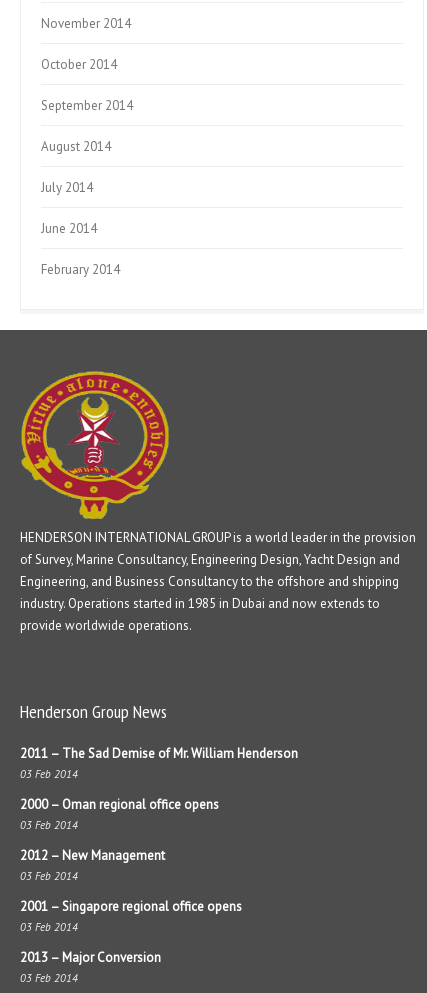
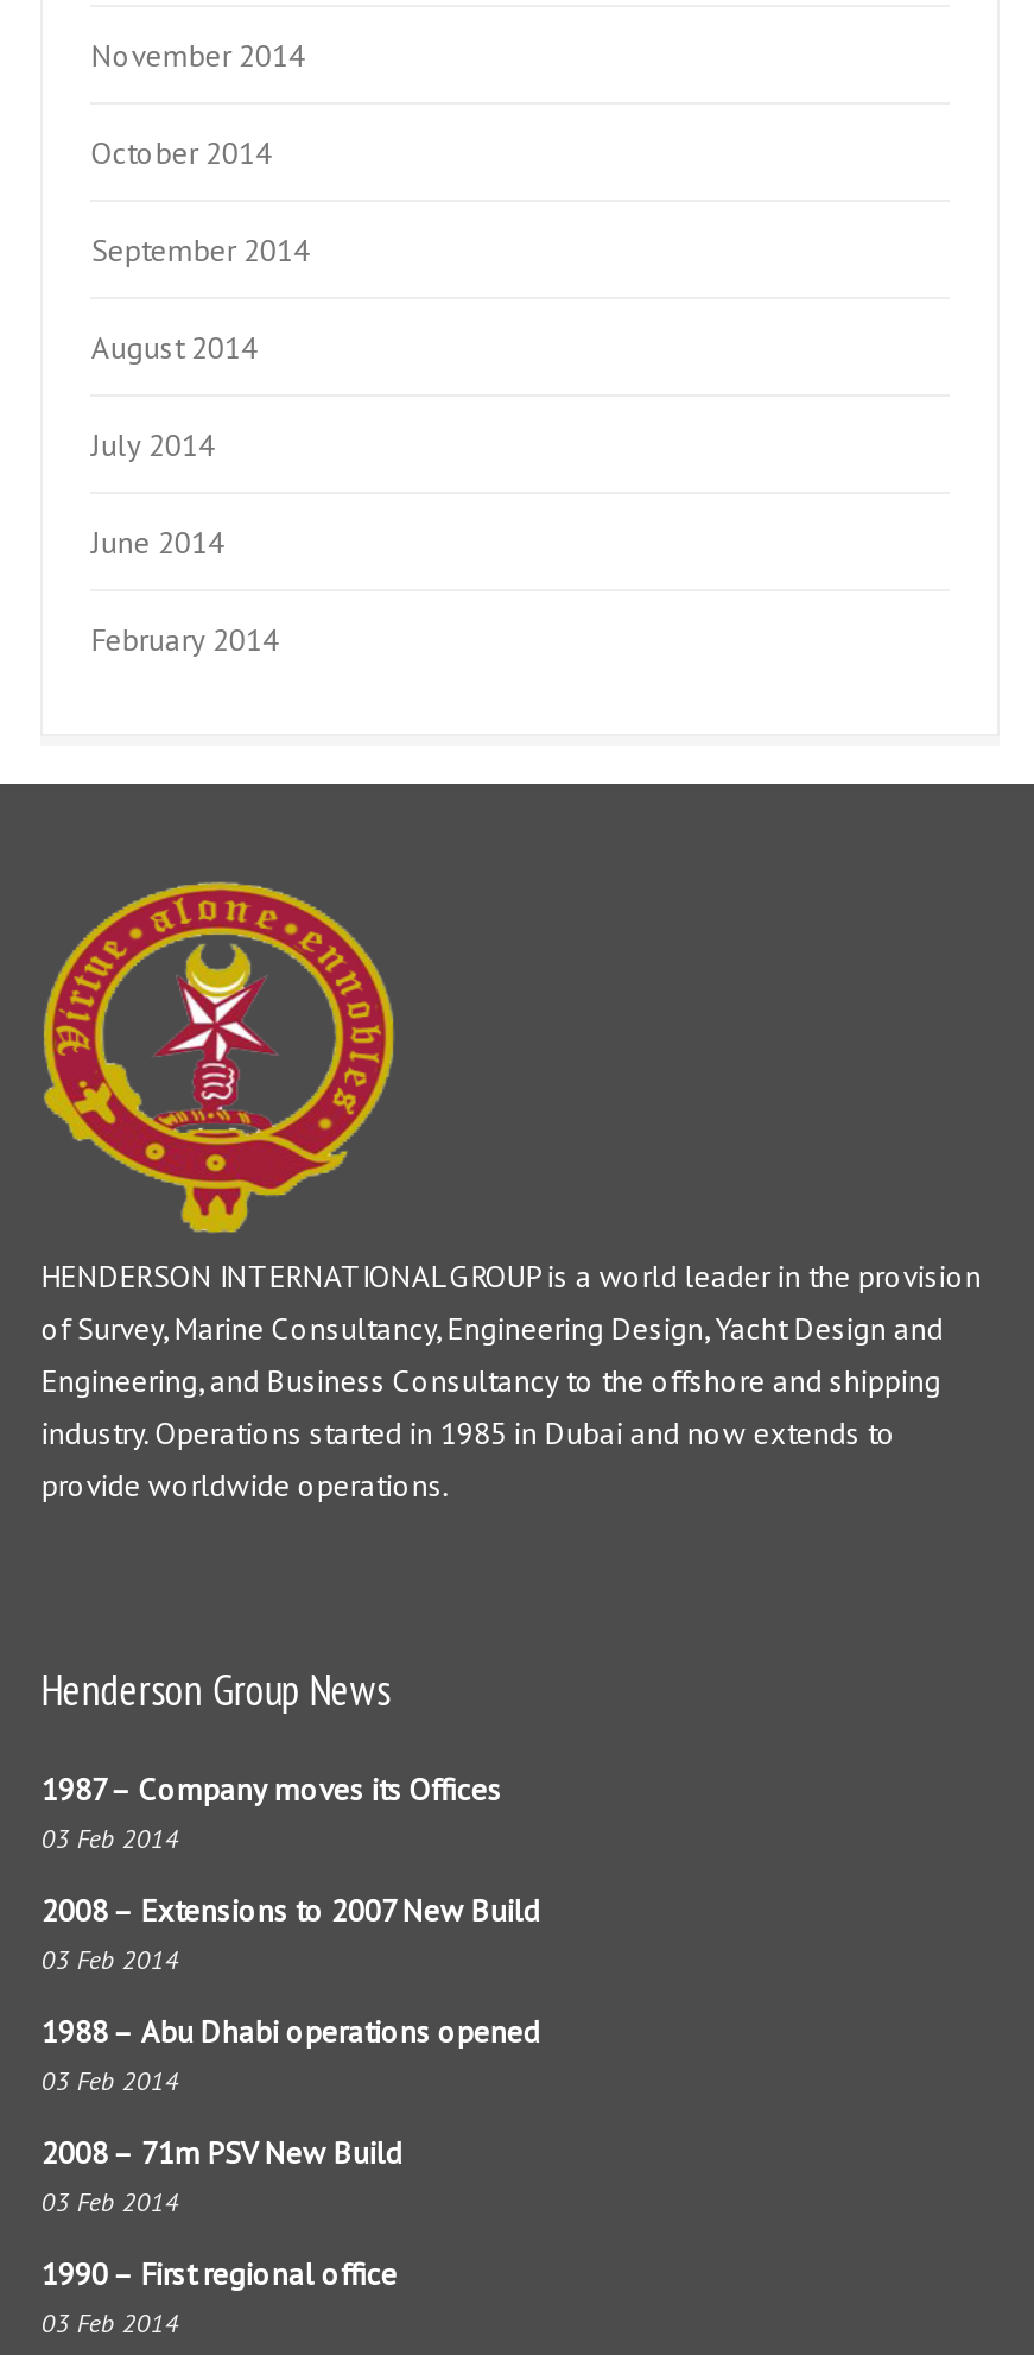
[20,745,298,762] 2011 – The Sad Demise of Mr. William Henderson -> [41,1770,502,1810] 1987 – Company moves its Offices
[20,796,219,813] 2000 – Oman regional office opens -> [41,1891,540,1931] 2008 – Extensions to 2007 New Build
[20,847,165,864] 2012 – New Management -> [41,2012,540,2052] 1988 – Abu Dhabi operations opened
[20,898,242,915] 2001 – Singapore regional office opens -> [41,2133,402,2173] 2008 – 71m PSV New Build
[20,949,161,966] 2013 – Major Conversion -> [41,2254,397,2294] 1990 – First regional office

